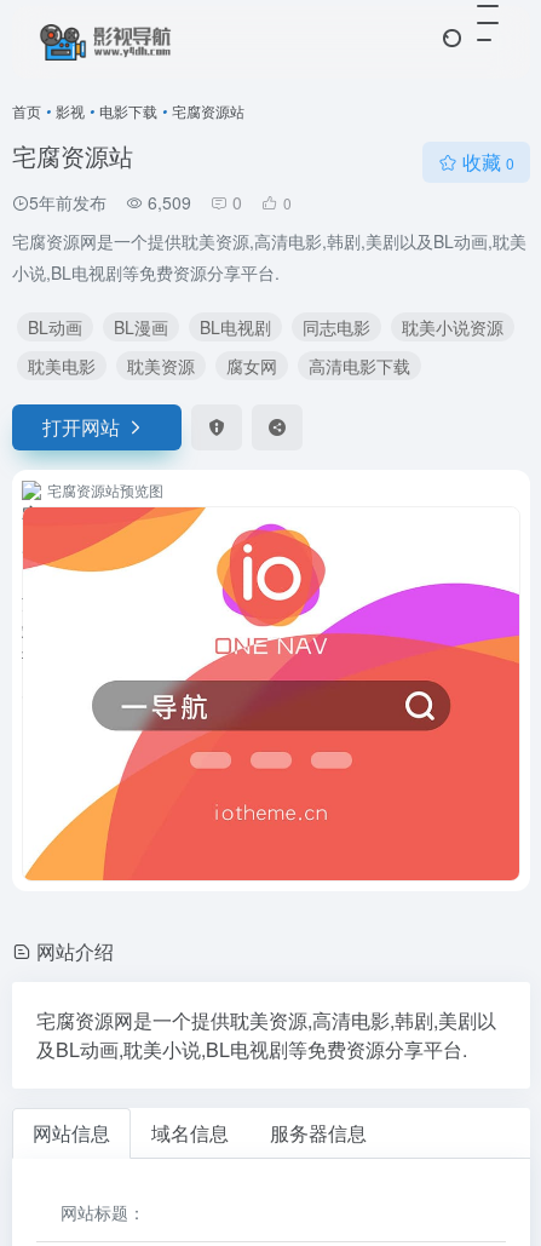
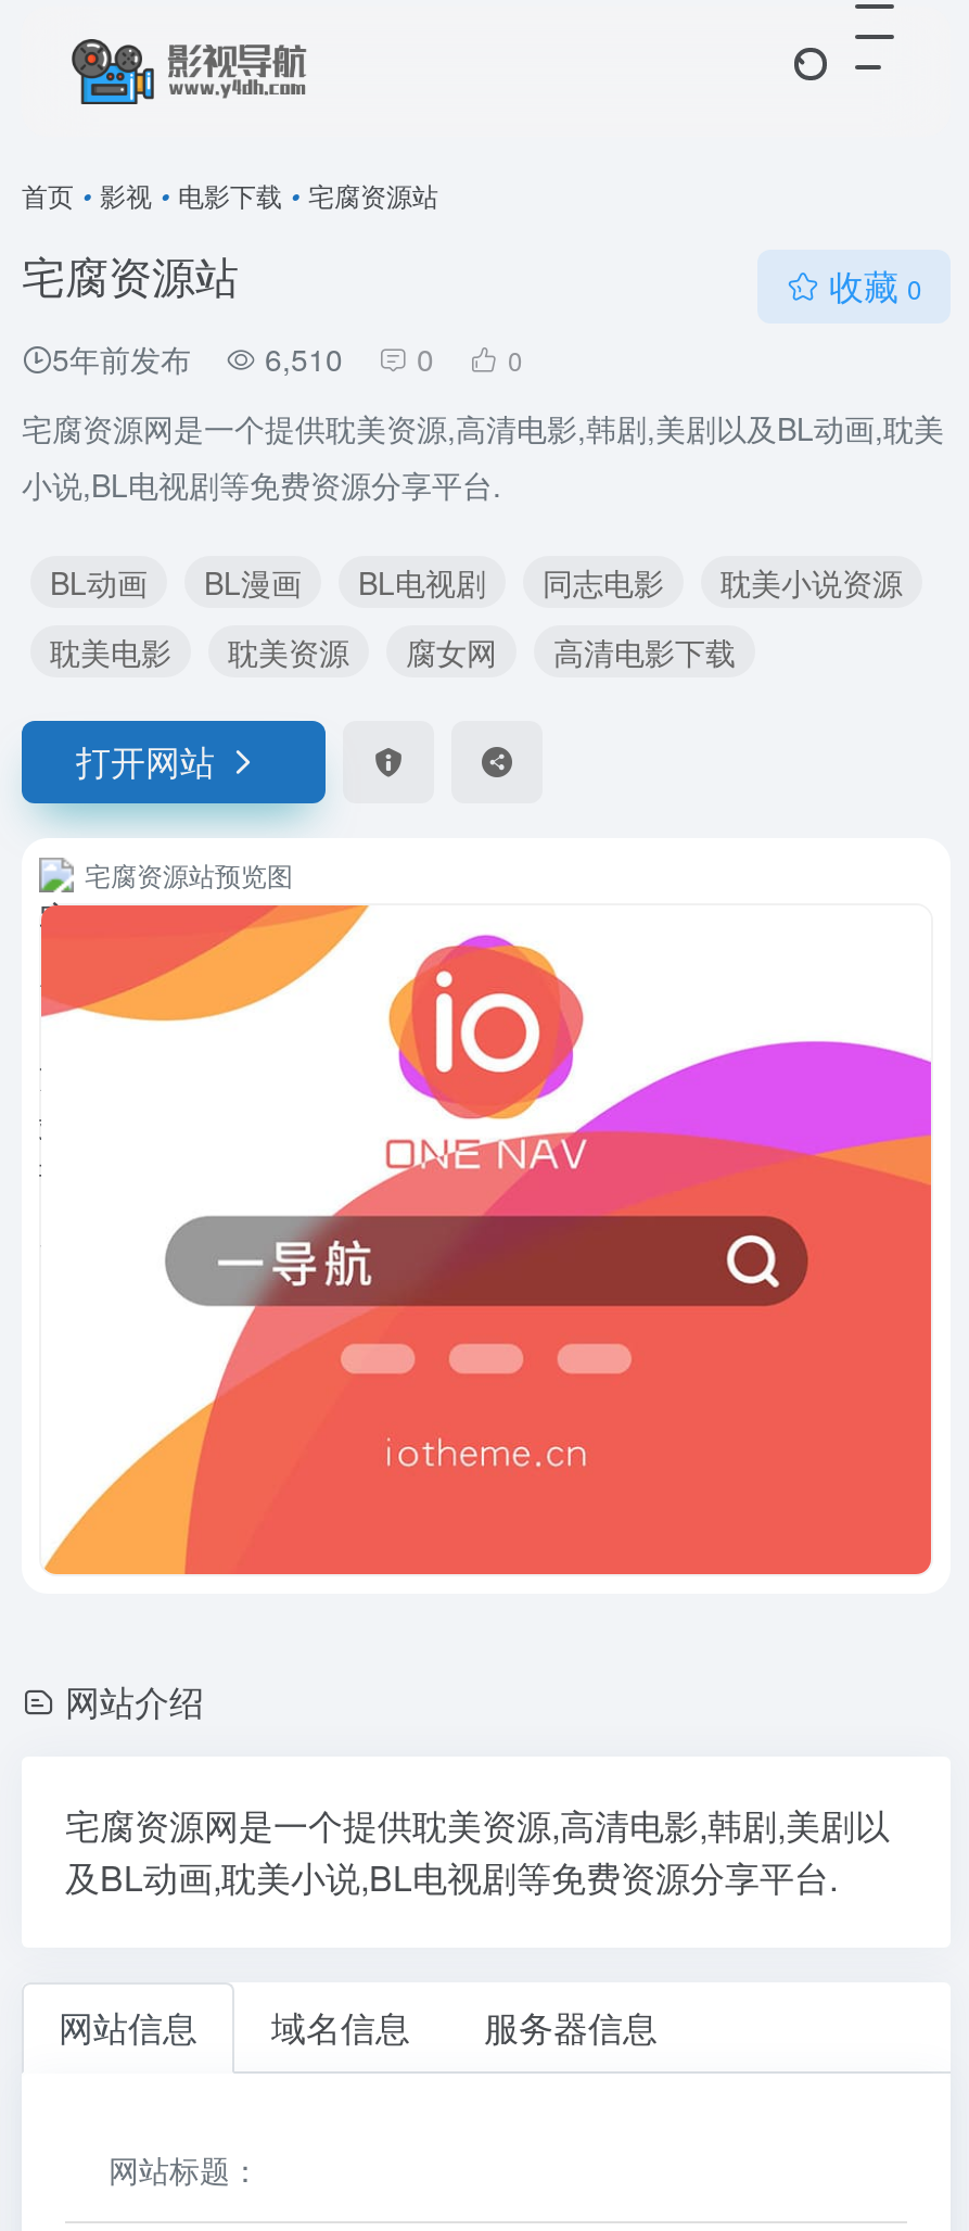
[29,190,292,214] 5年前发布 6,509 0 0 -> [52,337,523,380] 5年前发布 6,510 0 0

